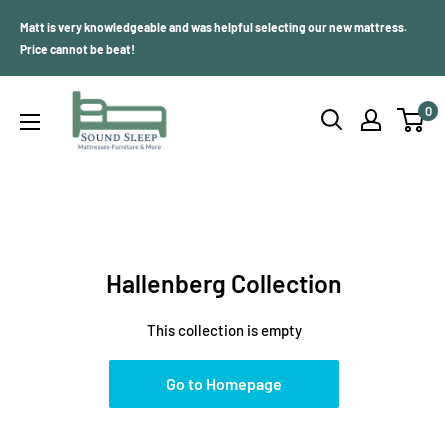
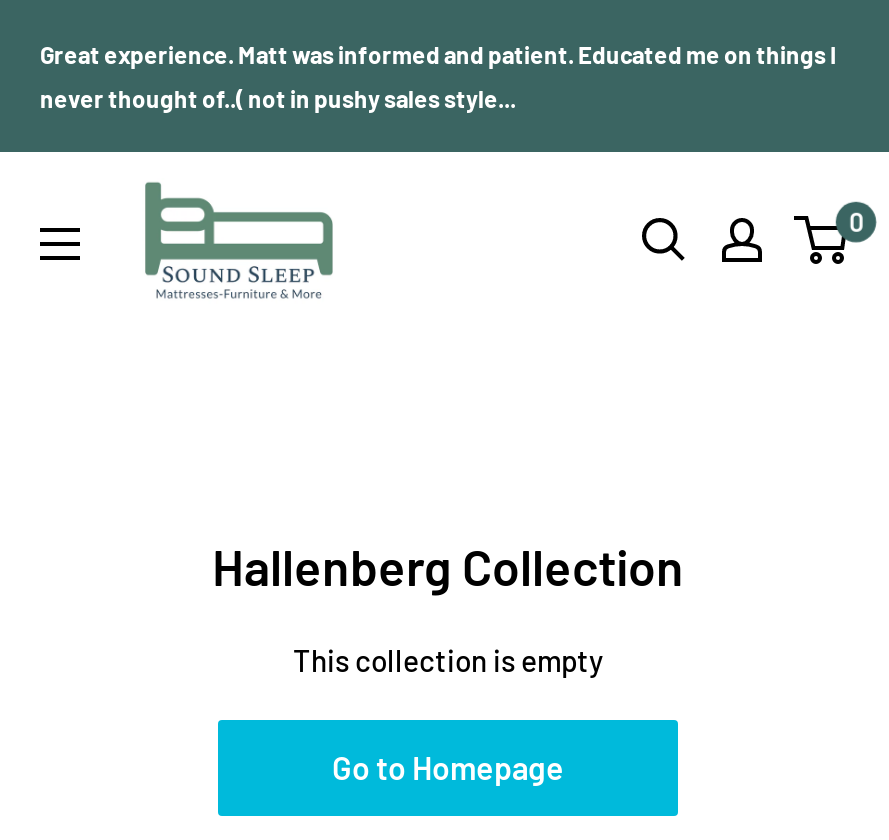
[20,20,407,34] Matt is very knowledgeable and was helpful selecting our new mattress. -> [40,40,836,68] Great experience. Matt was informed and patient. Educated me on things I
[20,42,135,56] Price cannot be beat! -> [40,84,516,112] never thought of..( not in pushy sales style...

